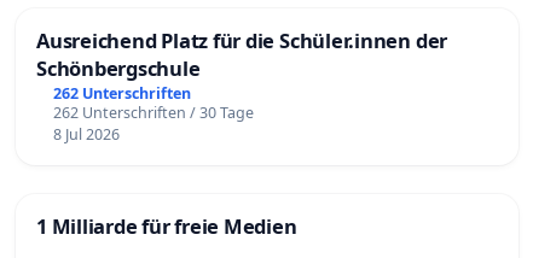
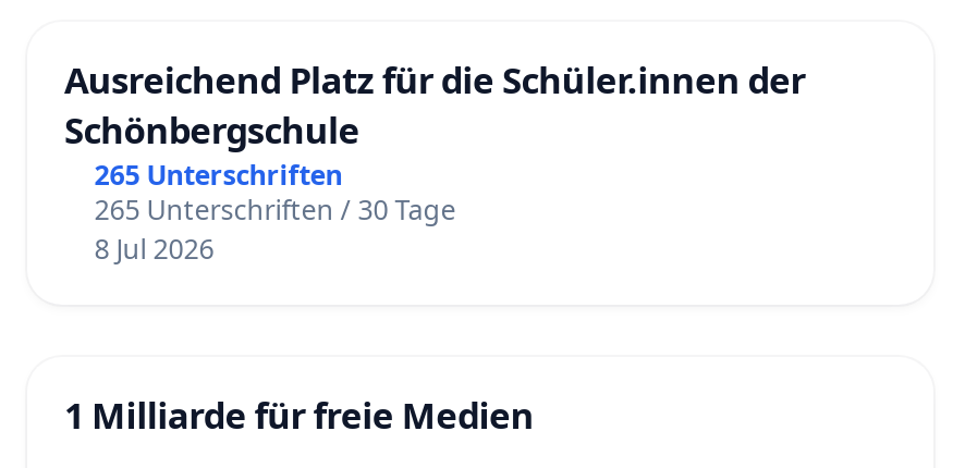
[53,84,191,104] 262 Unterschriften -> [94,157,343,194] 265 Unterschriften
[53,103,254,123] 262 Unterschriften / 30 Tage -> [94,192,456,229] 265 Unterschriften / 30 Tage

